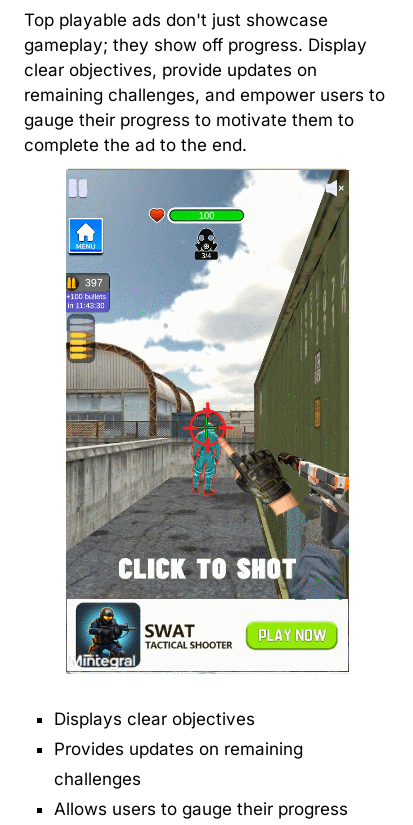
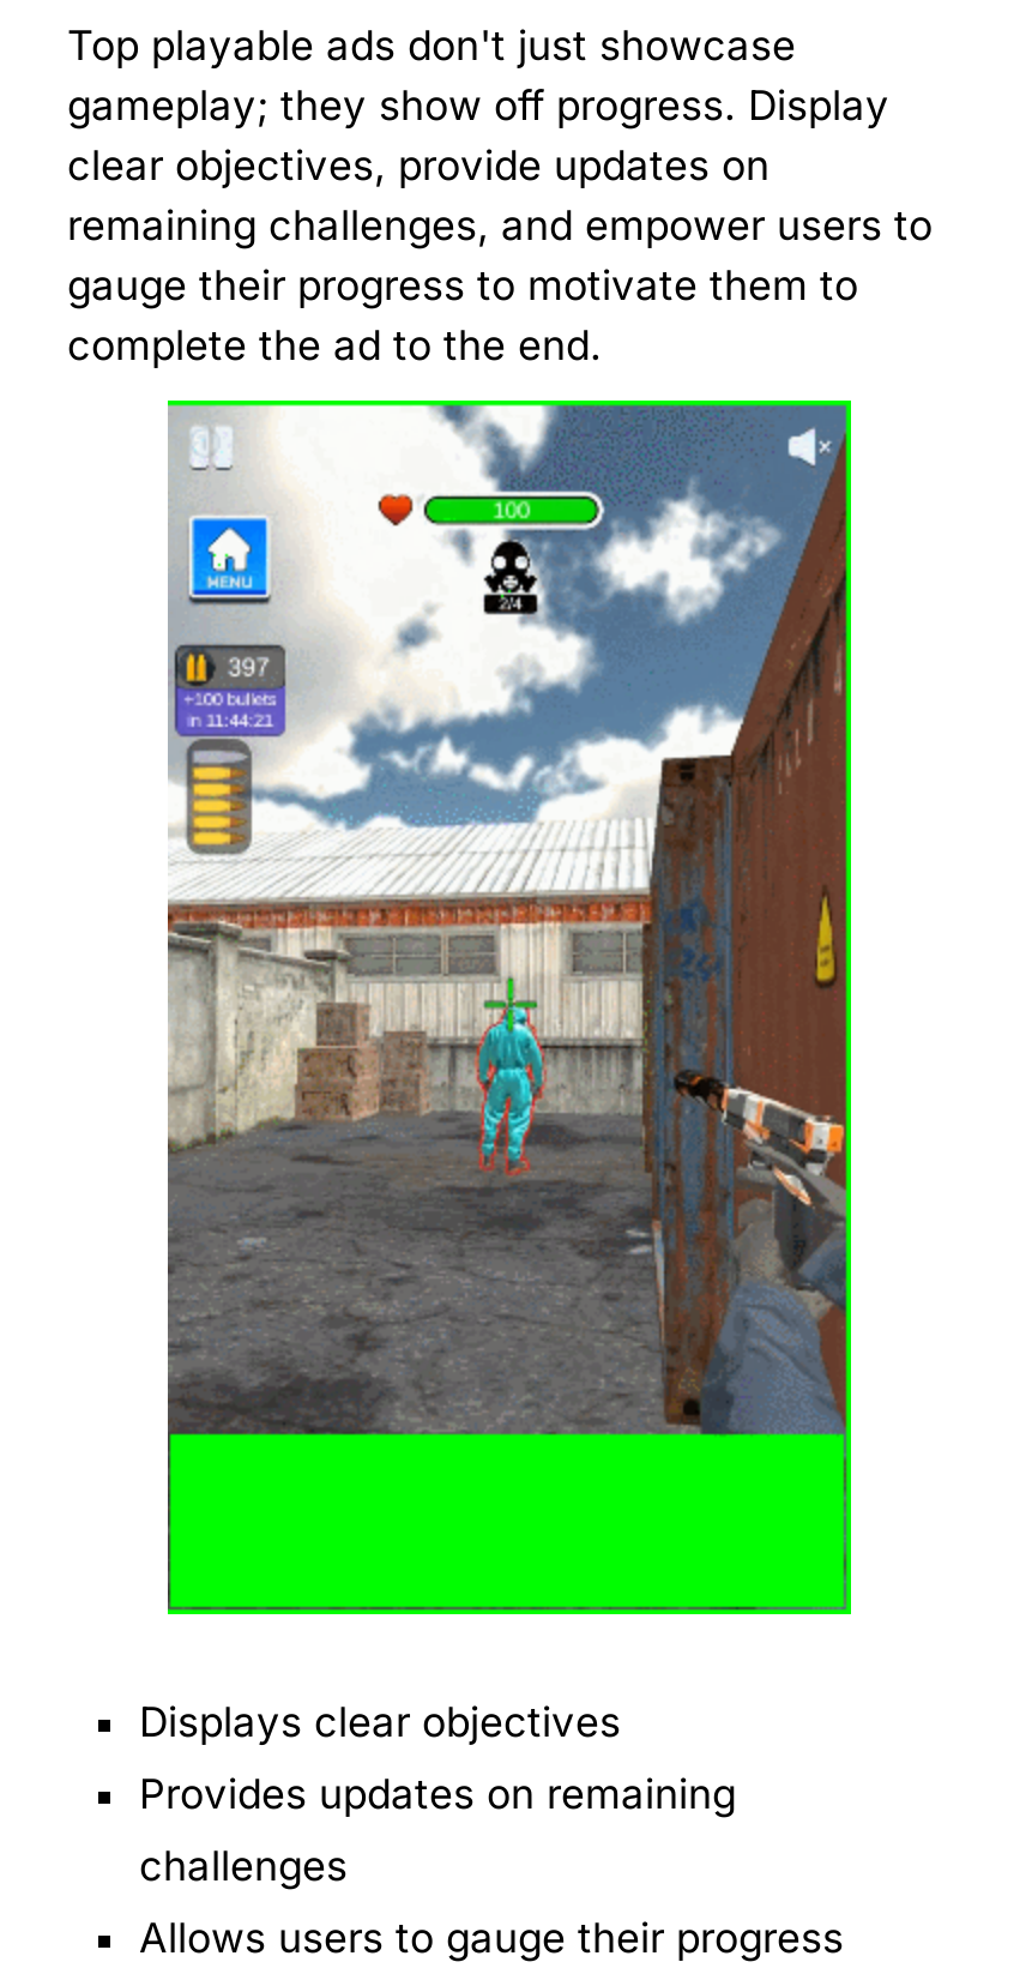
[65,168,351,674] [image] -> [165,398,853,1617] [image]

